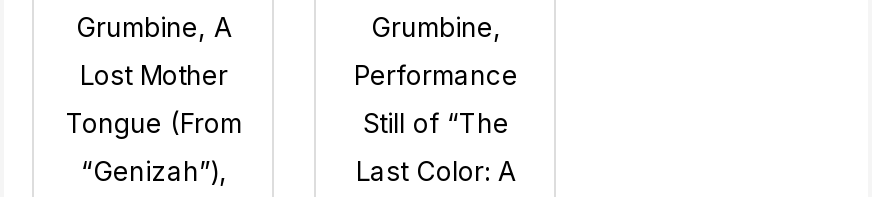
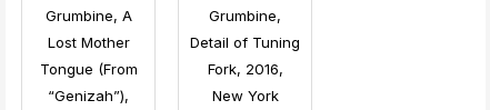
[354,60,518,92] Performance -> [191,34,301,51] Detail of Tuning
[363,108,509,140] Still of “The -> [208,60,283,78] Fork, 2016,
[356,156,516,188] Last Color: A -> [212,87,279,105] New York

